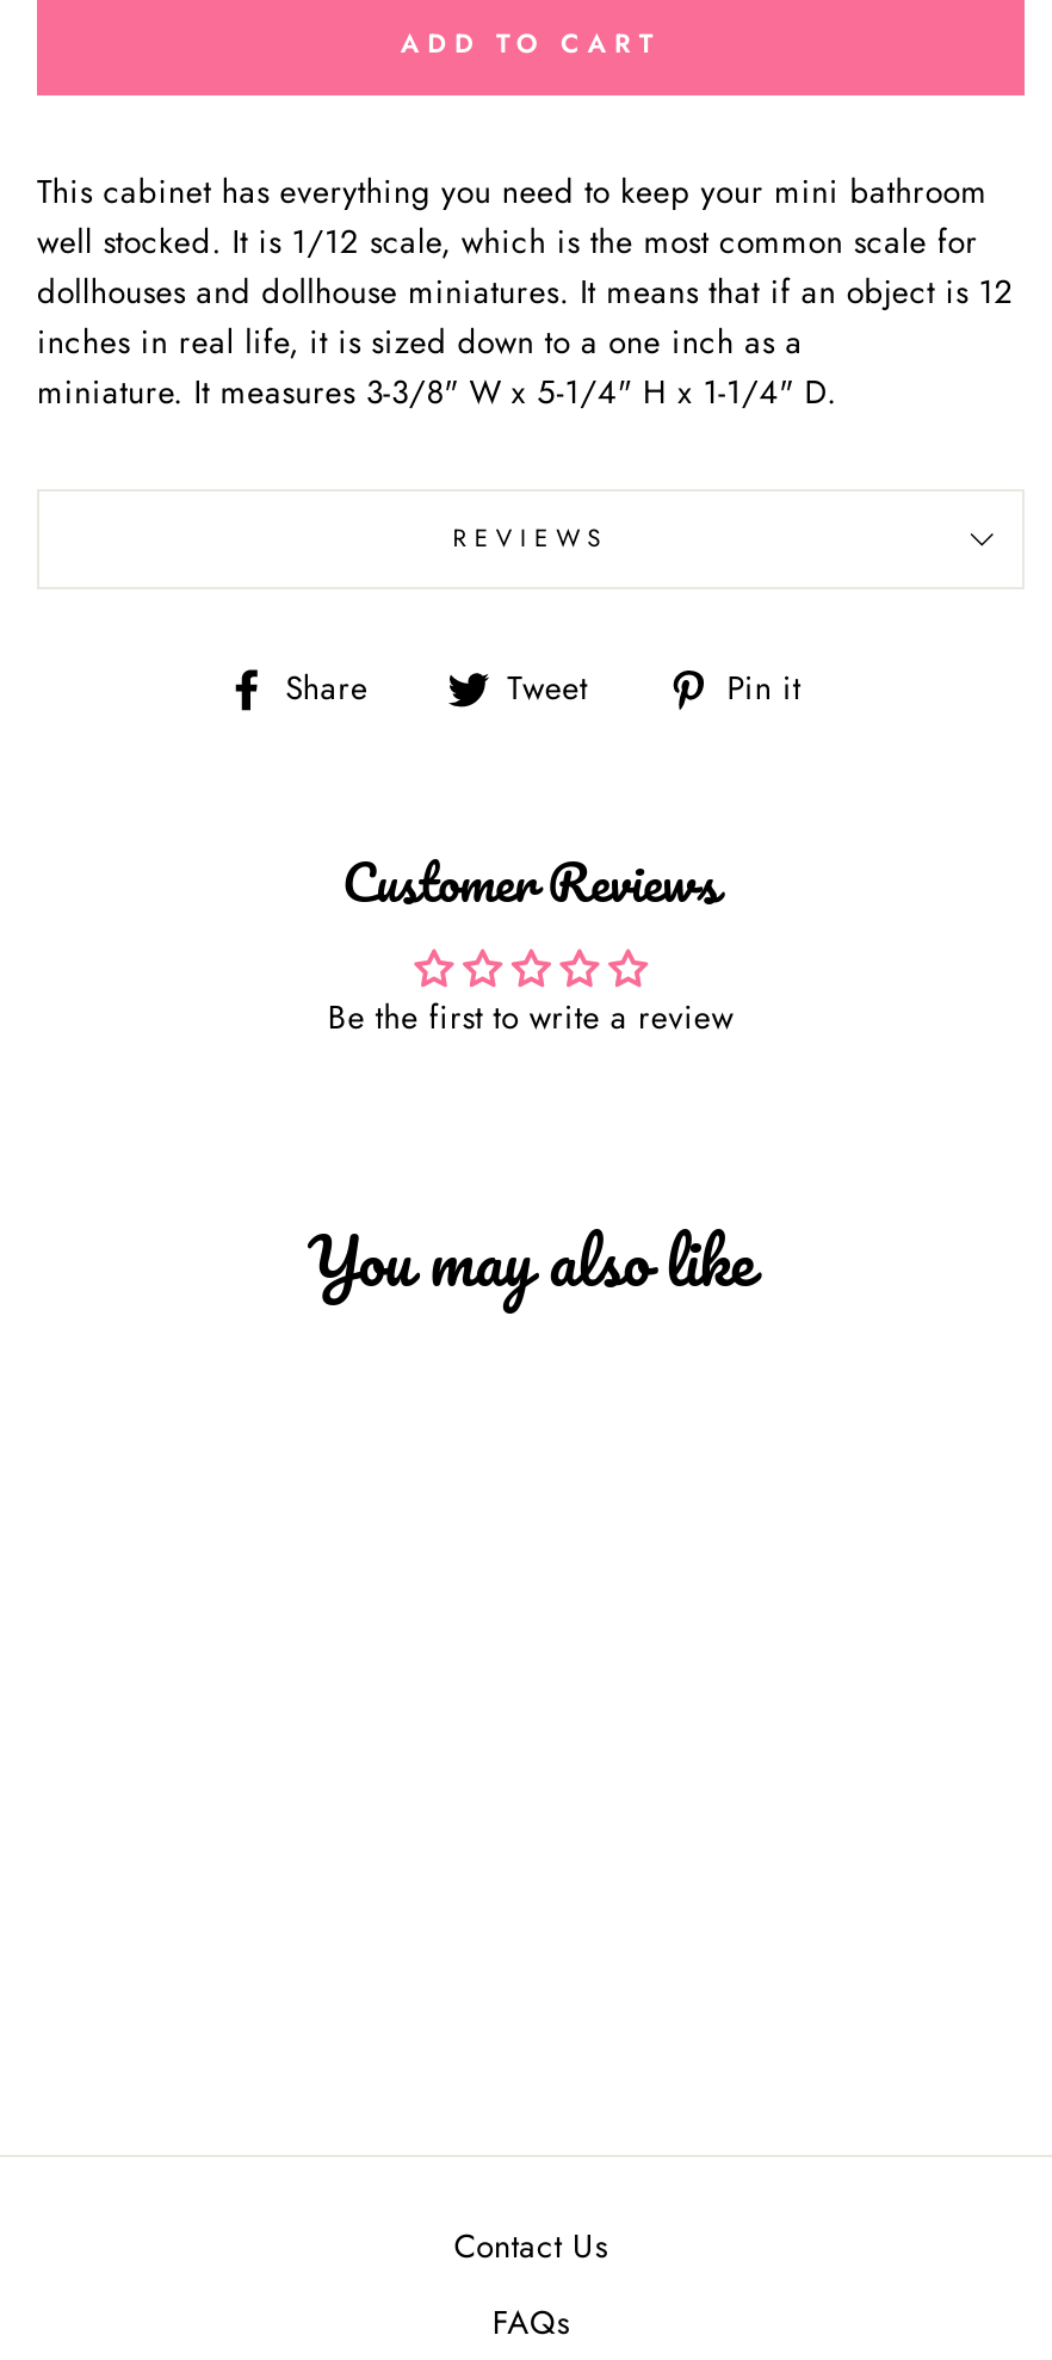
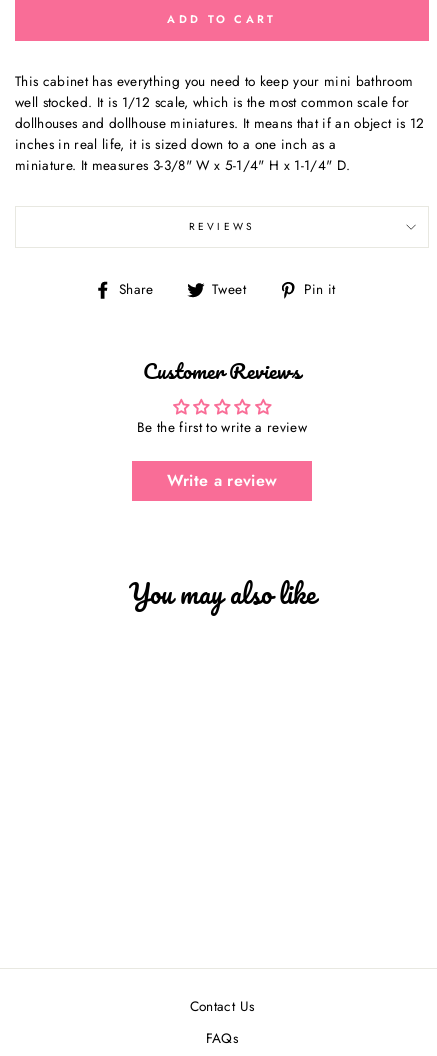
none -> [167,469,277,492] Write a review

